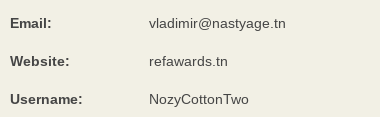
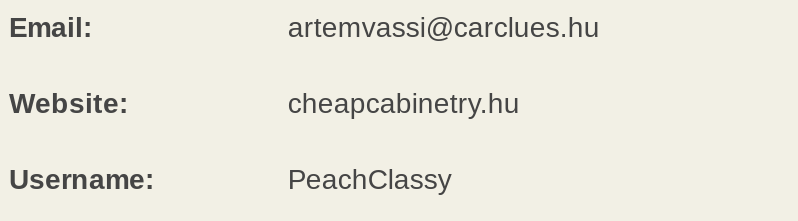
[149,15,286,31] vladimir@nastyage.tn -> [288,11,600,43] artemvassi@carclues.hu
[149,53,228,69] refawards.tn -> [288,87,520,119] cheapcabinetry.hu
[149,91,249,107] NozyCottonTwo -> [288,163,452,195] PeachClassy

